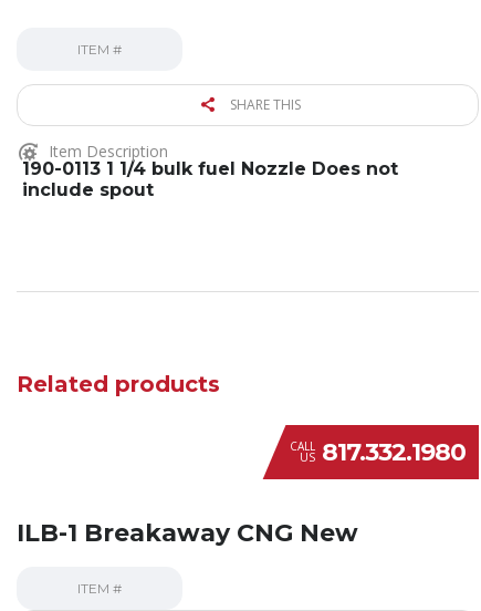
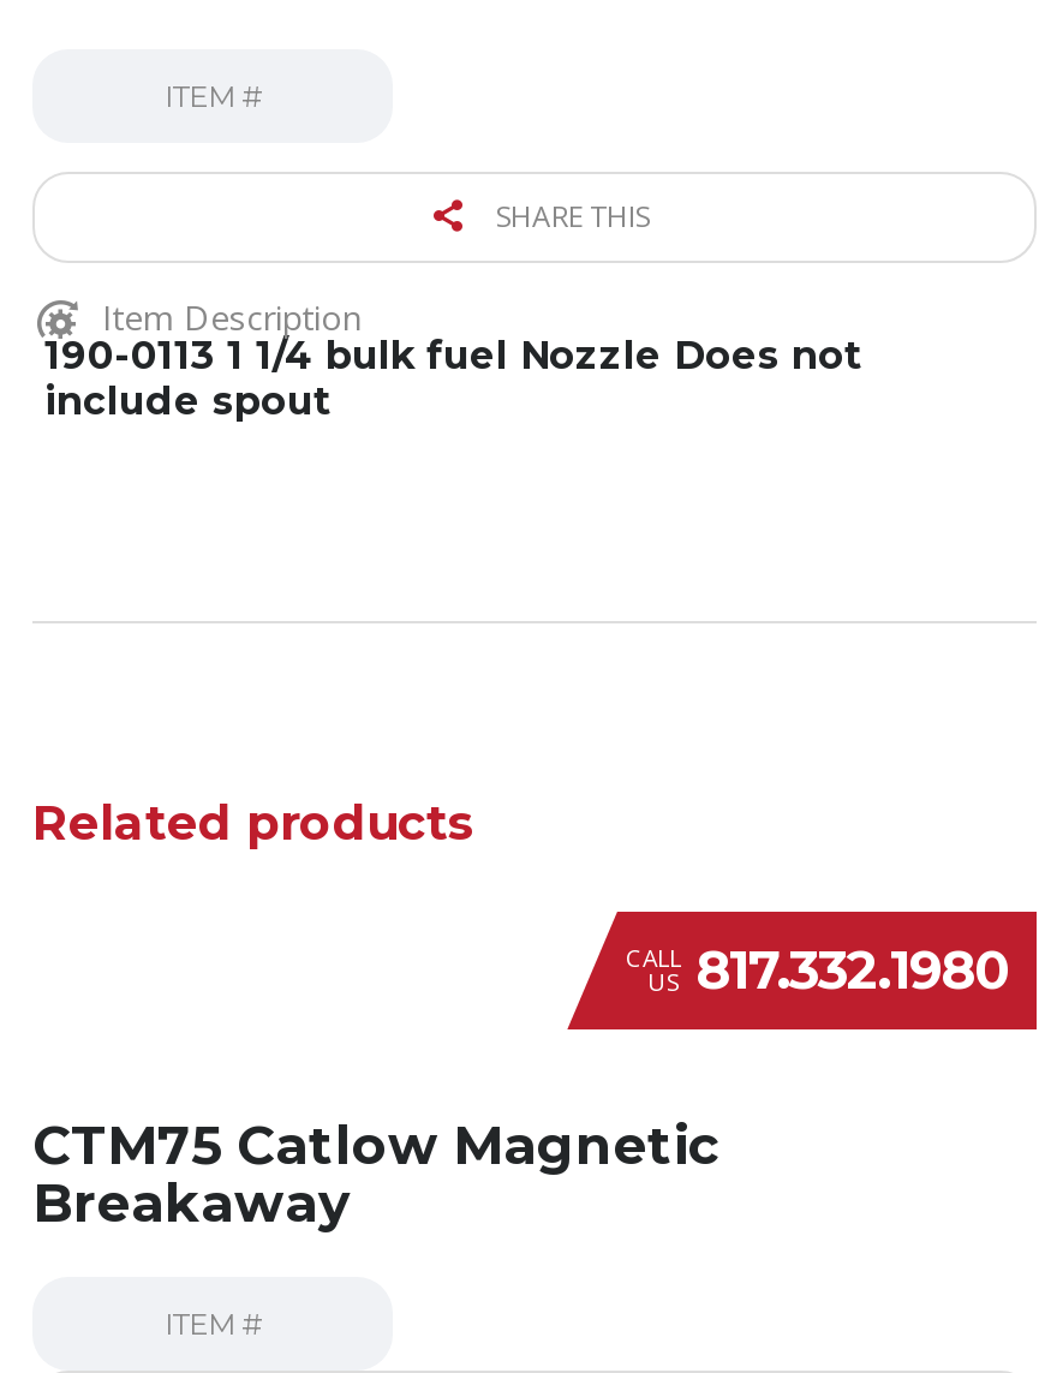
[17,518,358,548] ILB-1 Breakaway CNG New -> [32,1113,719,1236] CTM75 Catlow Magnetic | Breakaway

